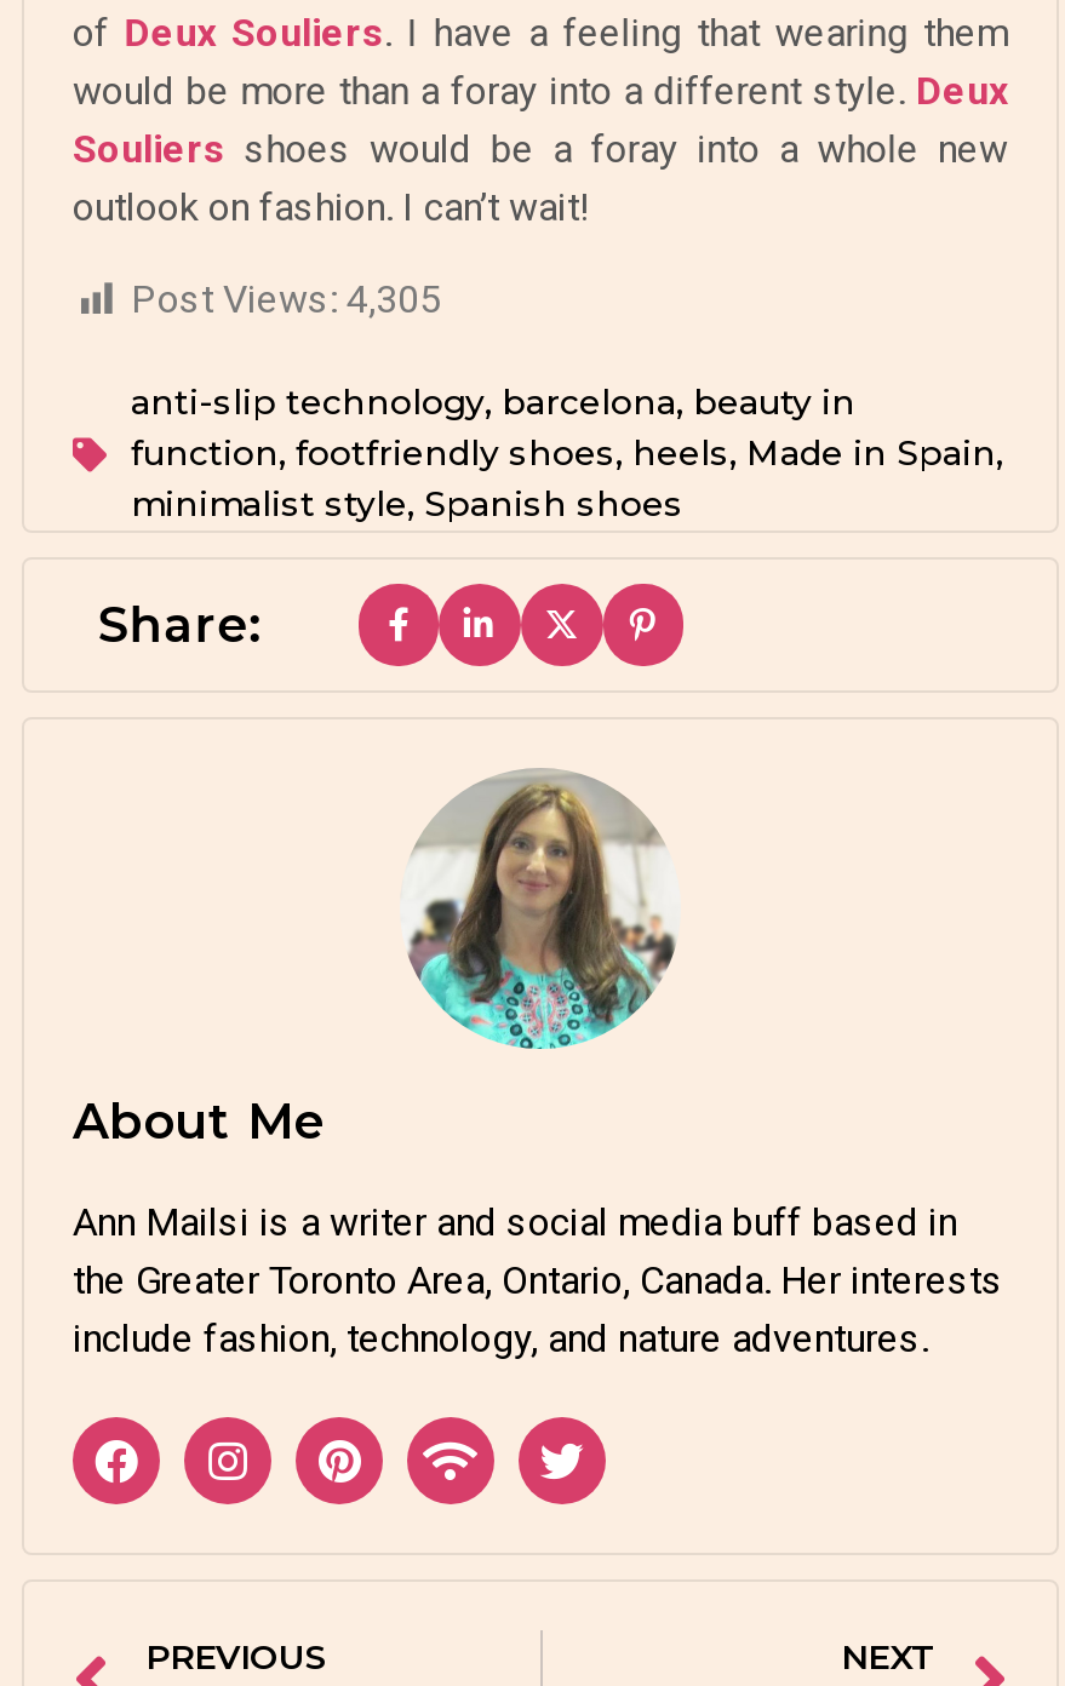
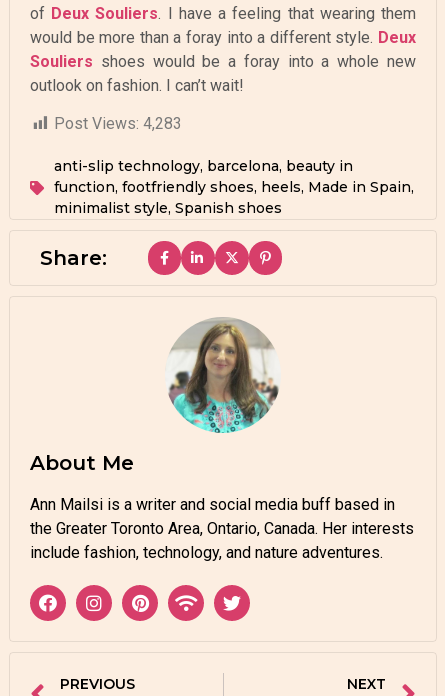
[131,277,441,323] Post Views: 4,305 -> [54,114,182,133] Post Views: 4,283

